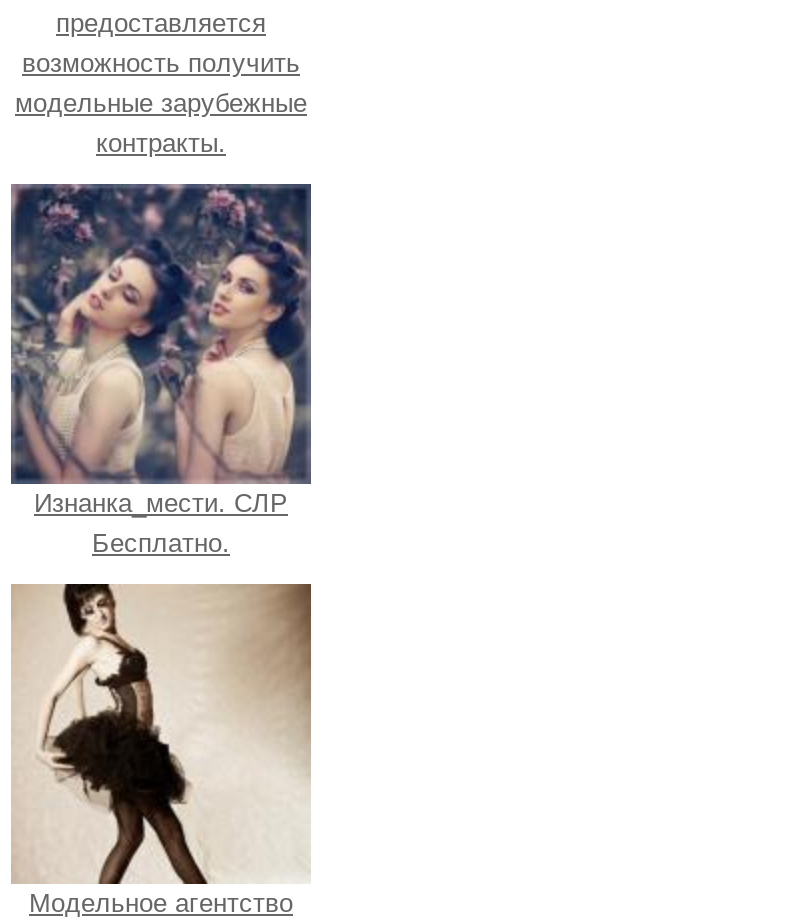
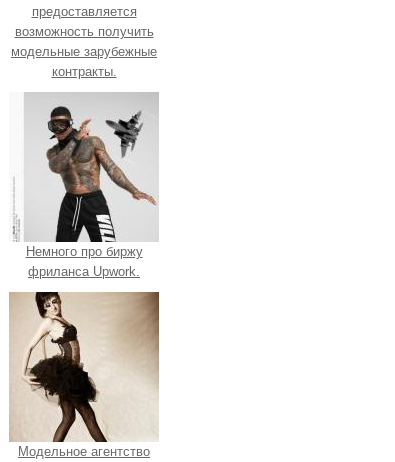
[9,182,311,557] [image] | Изнанка_мести. СЛР | Бесплатно. -> [9,92,158,278] [image] | Немного про биржу | фриланса Upwork.

